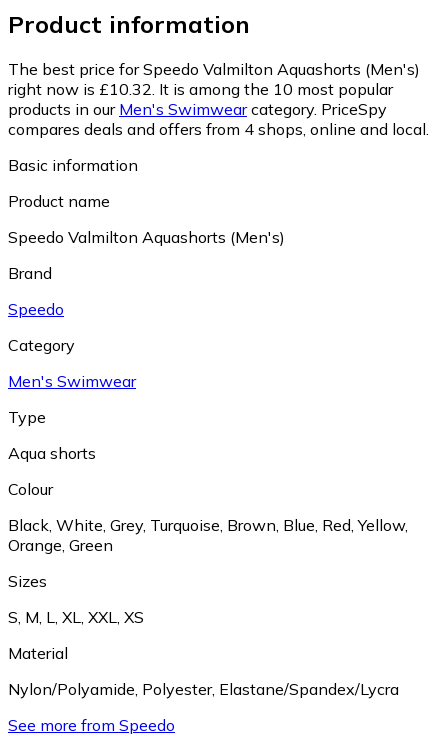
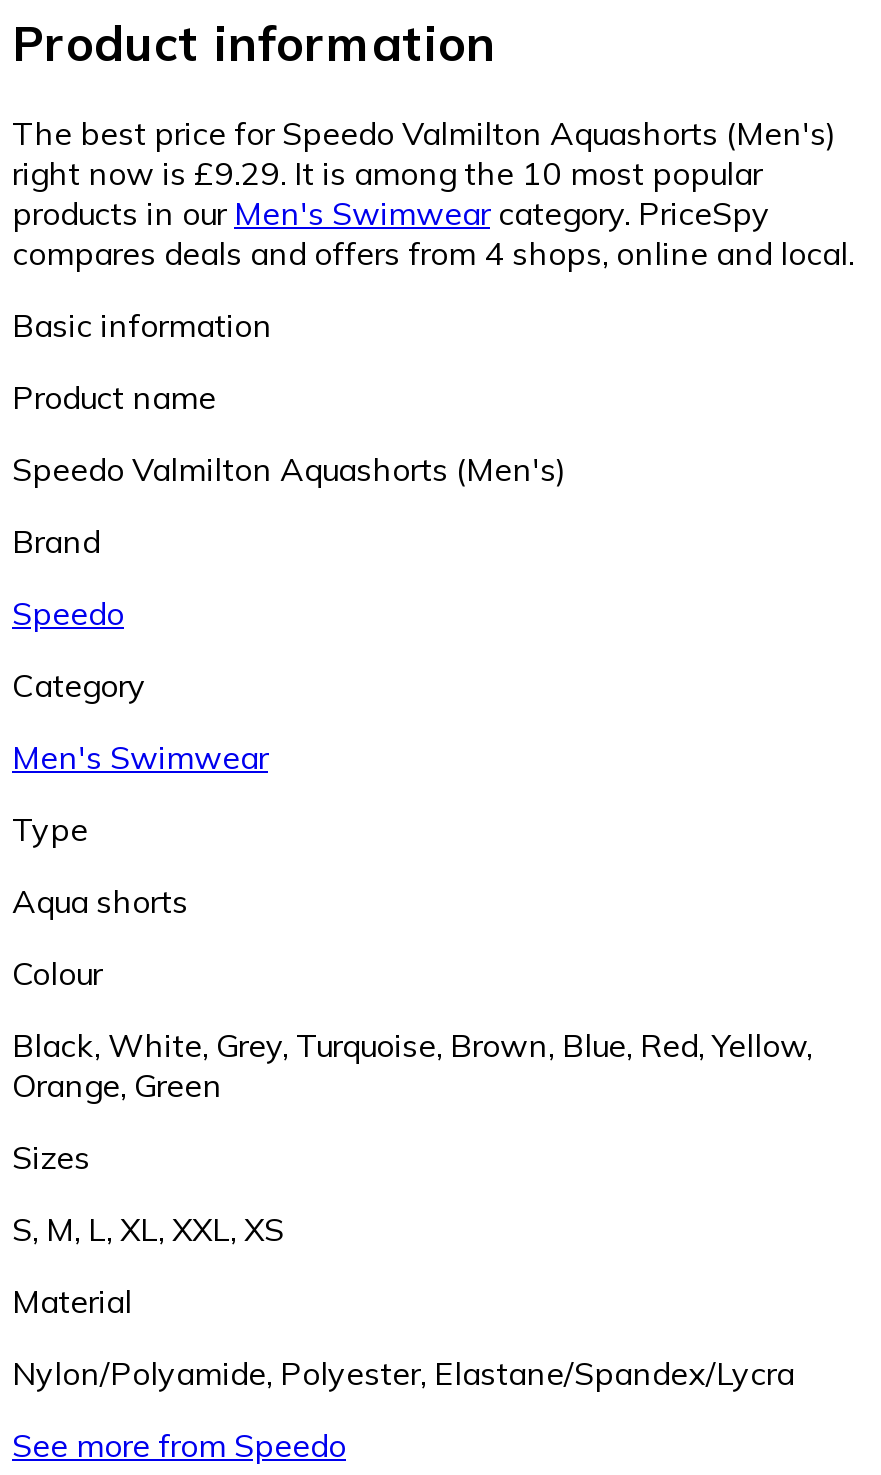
[8,78,393,98] right now is £10.32. It is among the 10 most popular -> [12,152,762,192] right now is £9.29. It is among the 10 most popular

